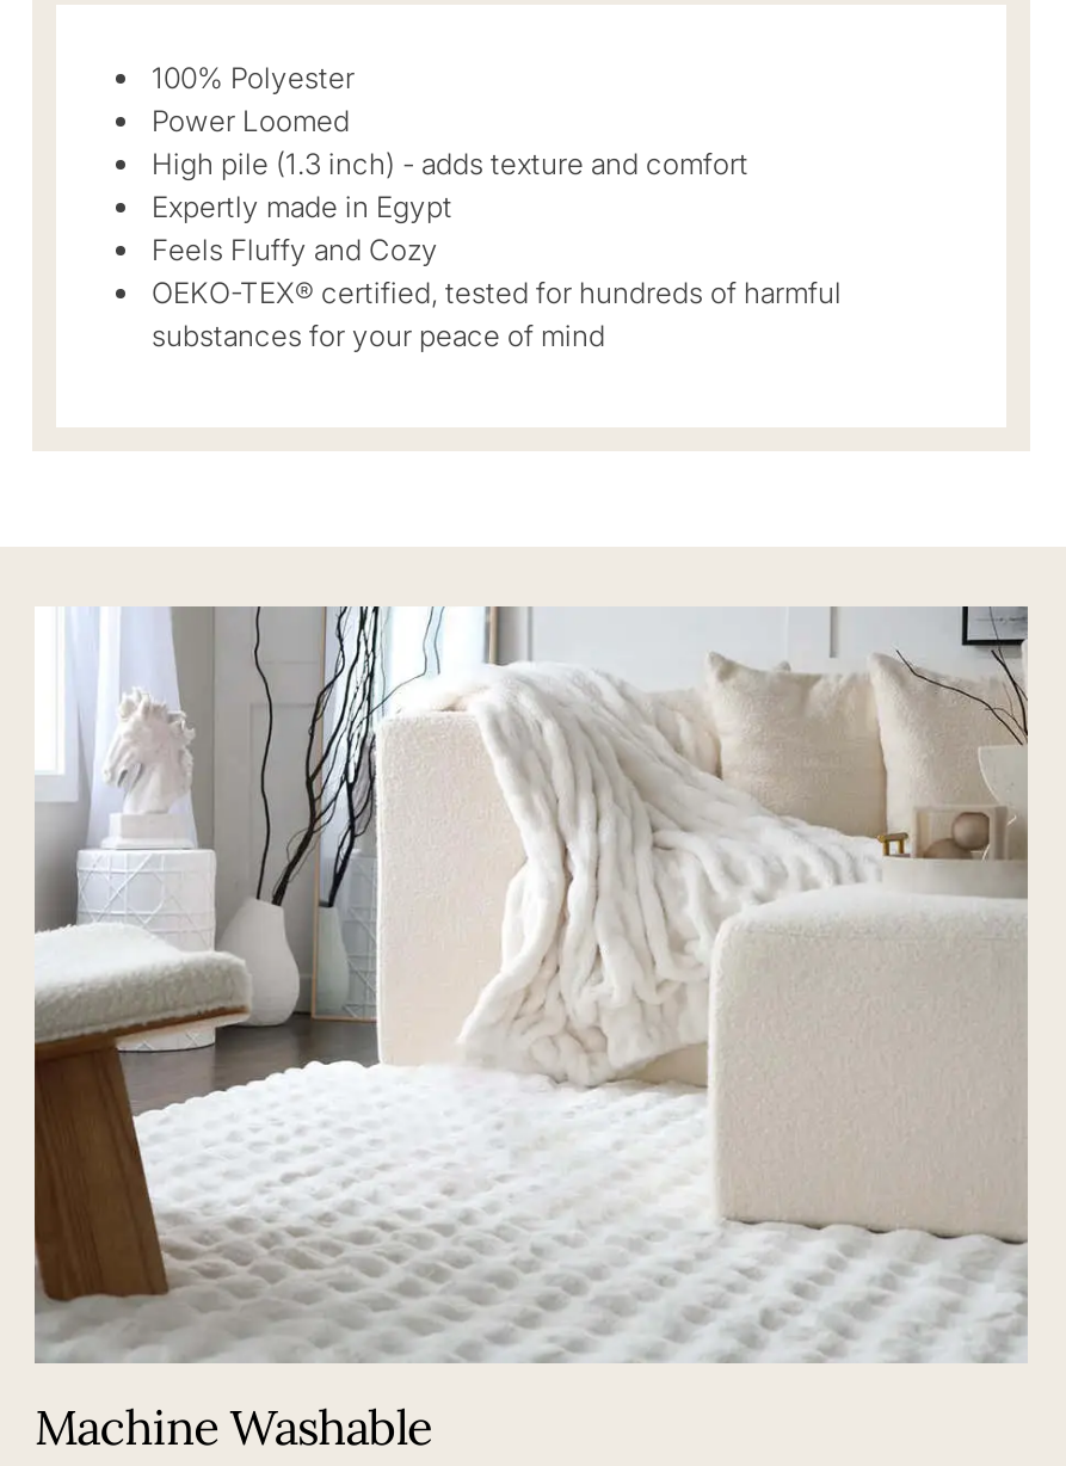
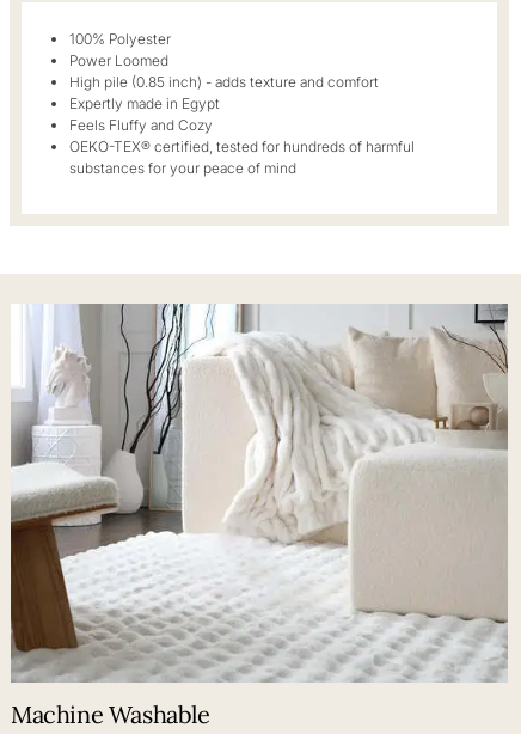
[152,145,748,181] High pile (1.3 inch) - adds texture and comfort -> [69,72,379,90] High pile (0.85 inch) - adds texture and comfort

